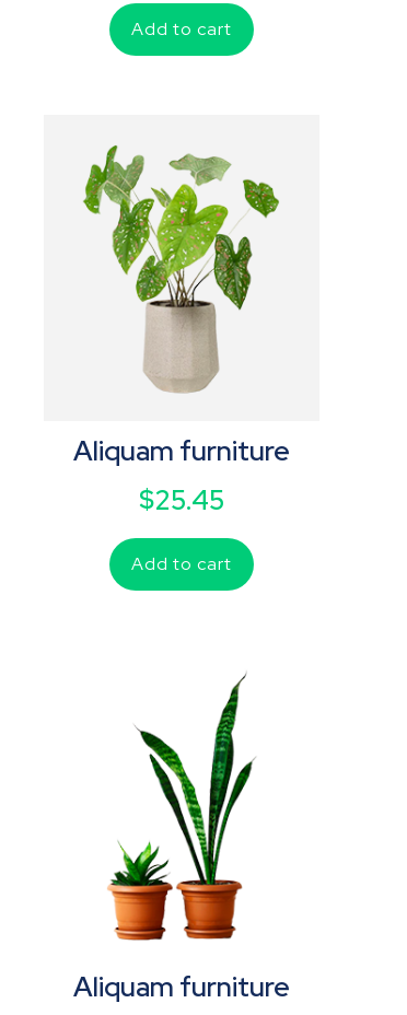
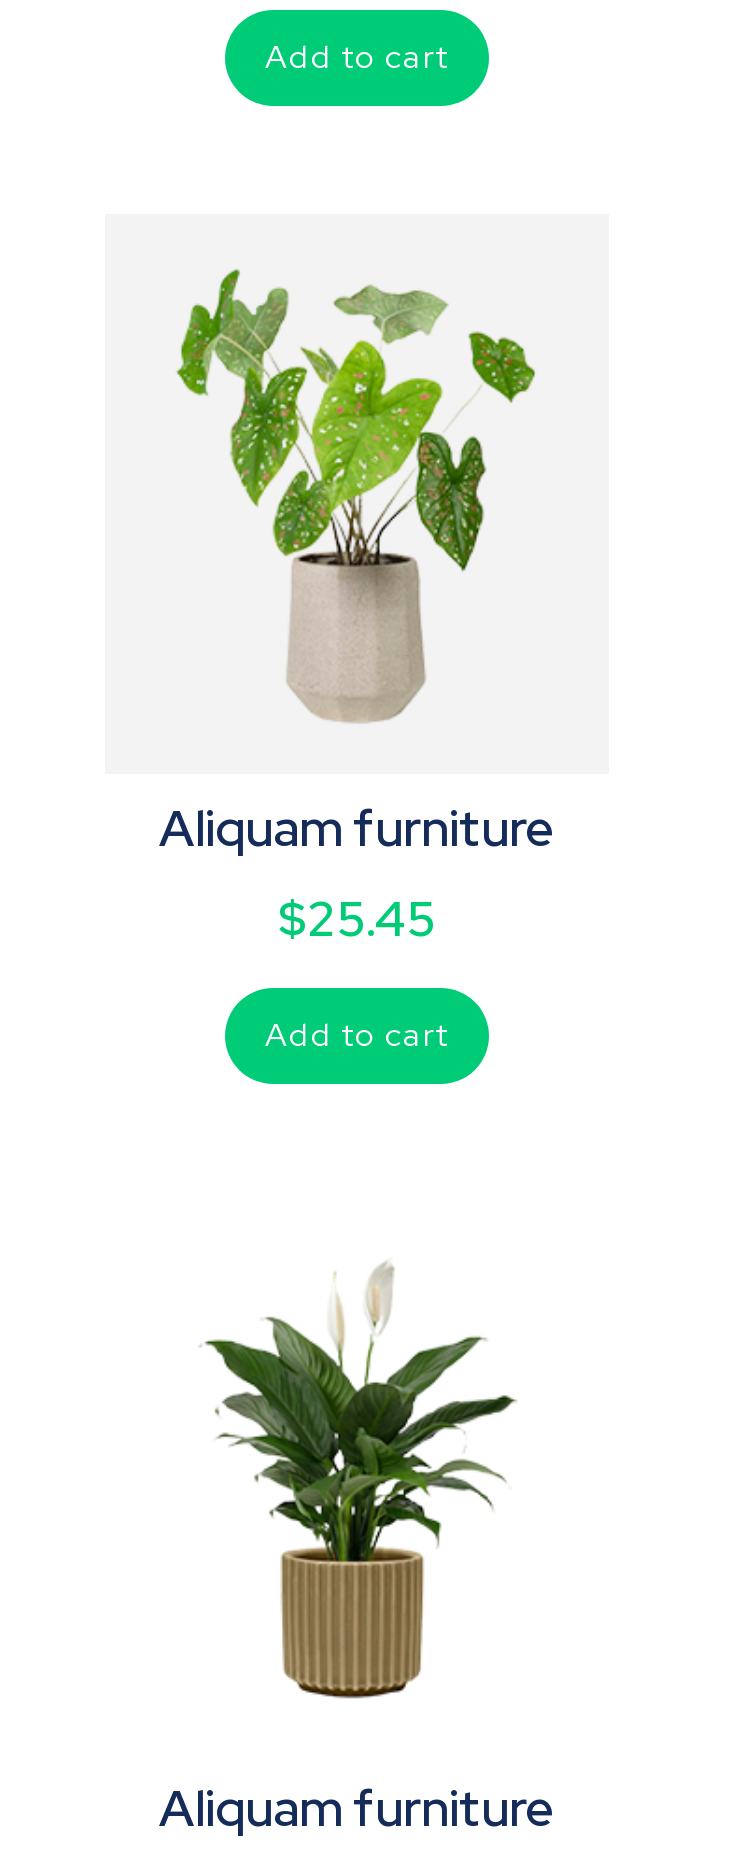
[100,674,267,942] [image] -> [205,1240,517,1724] [image]

